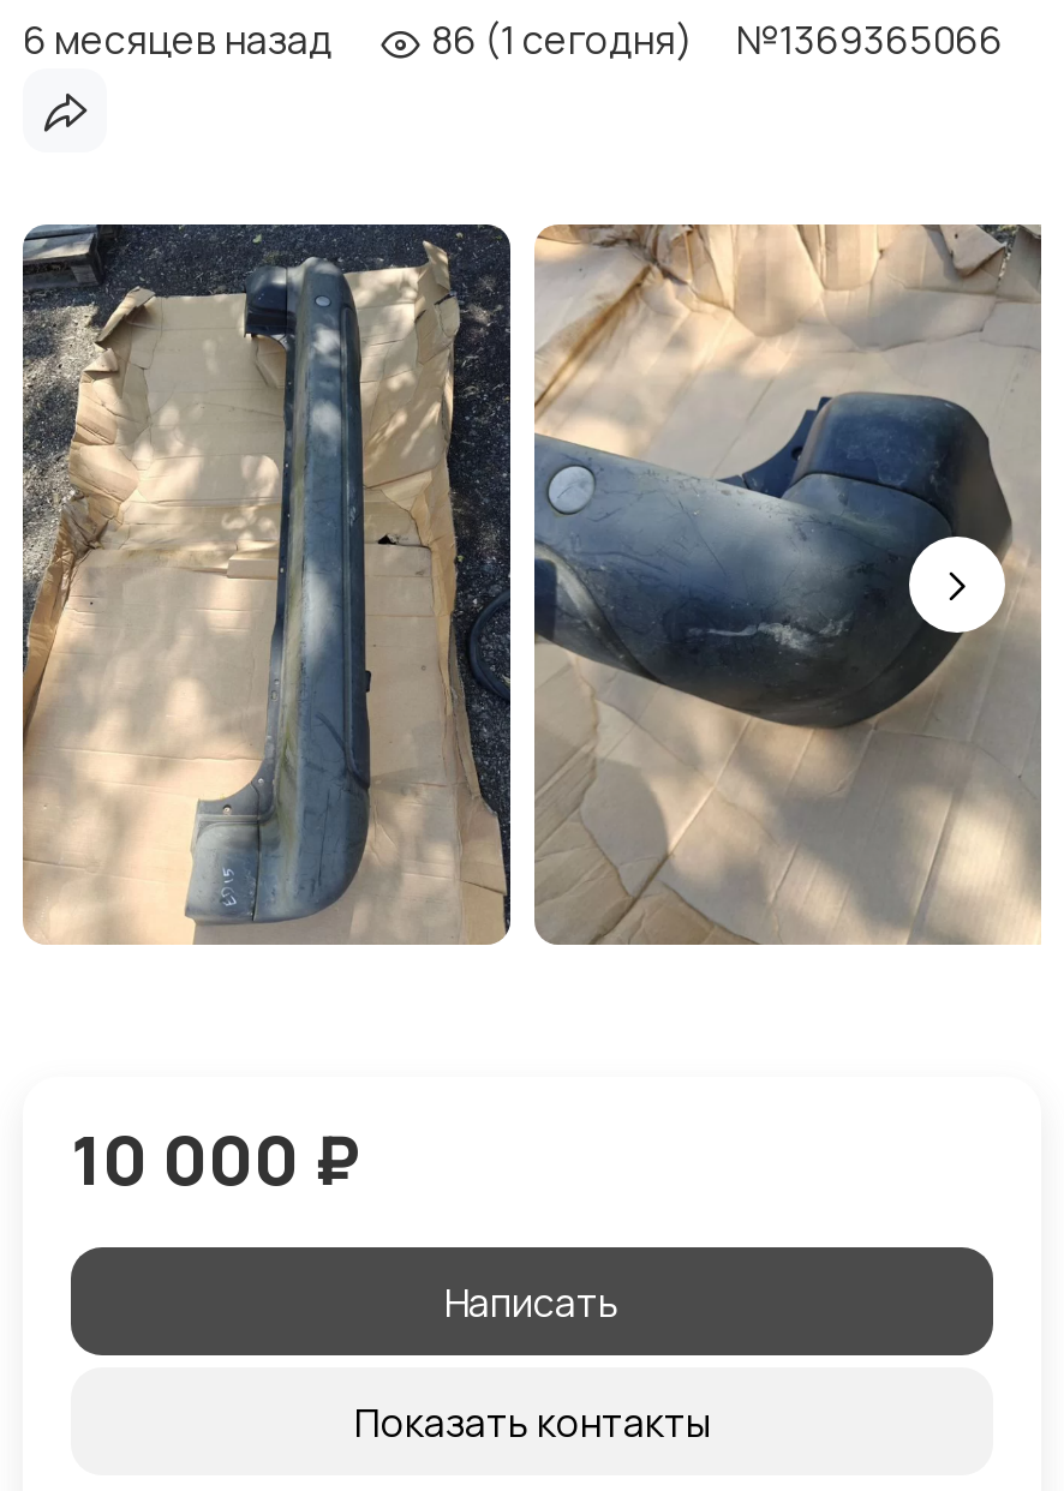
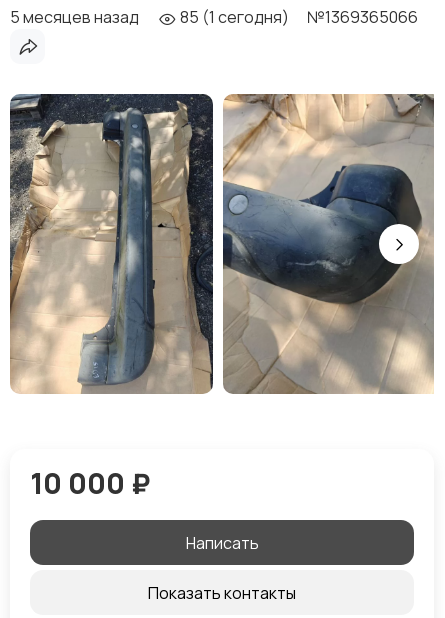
[23,13,333,66] 6 месяцев назад -> [10,6,139,28] 5 месяцев назад
[424,13,693,66] 86 (1 сегодня) -> [177,6,289,28] 85 (1 сегодня)

